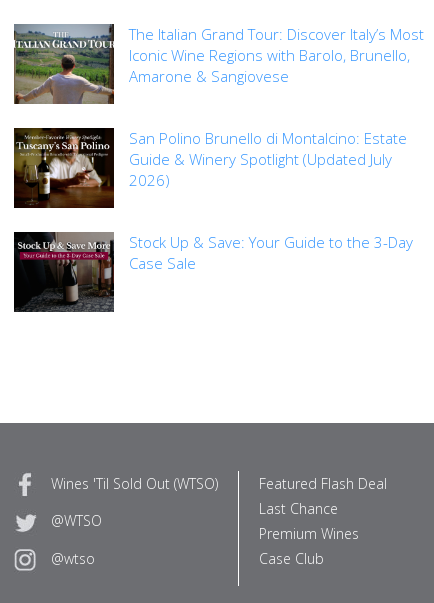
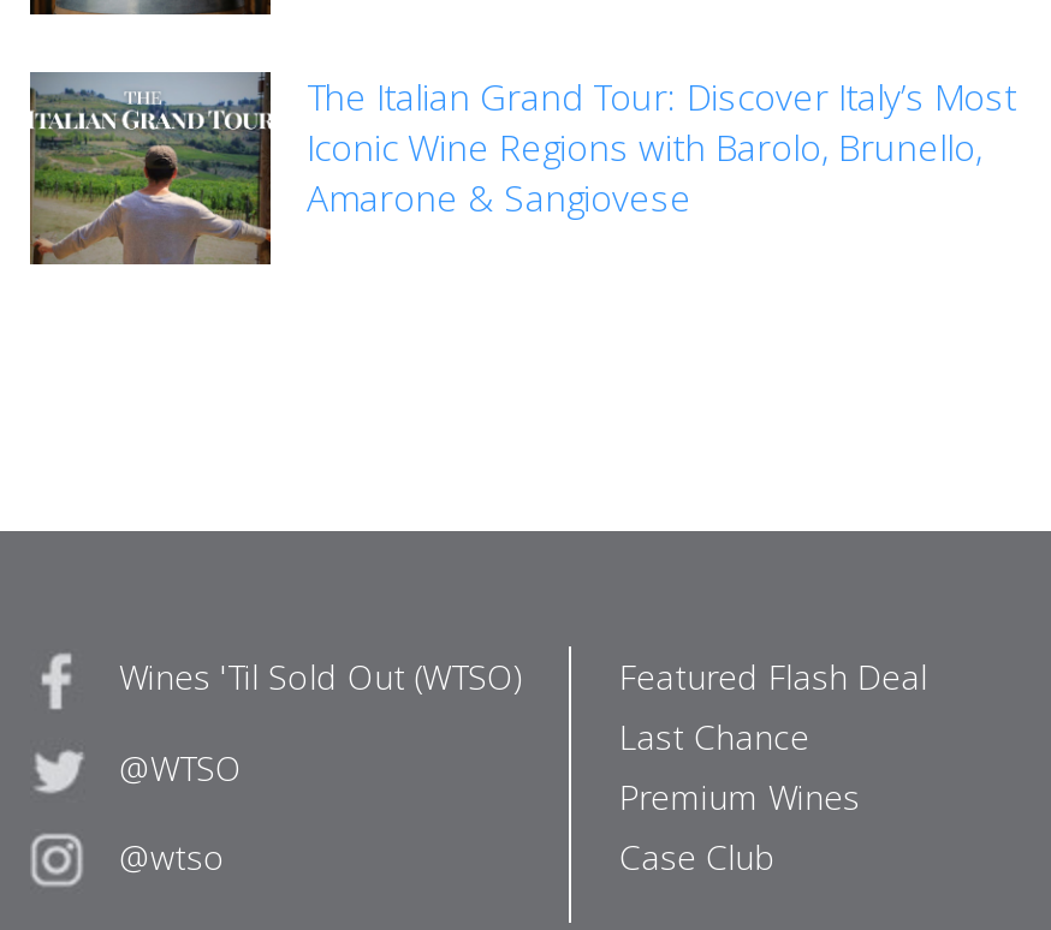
[14,127,413,273] [image] | San Polino Brunello di Montalcino: Estate | Guide & Winery Spotlight (Updated July | 2026) | Stock Up & Save: Your Guide to the 3-Day | Case Sale -> none
[13,232,114,312] [image] -> none

